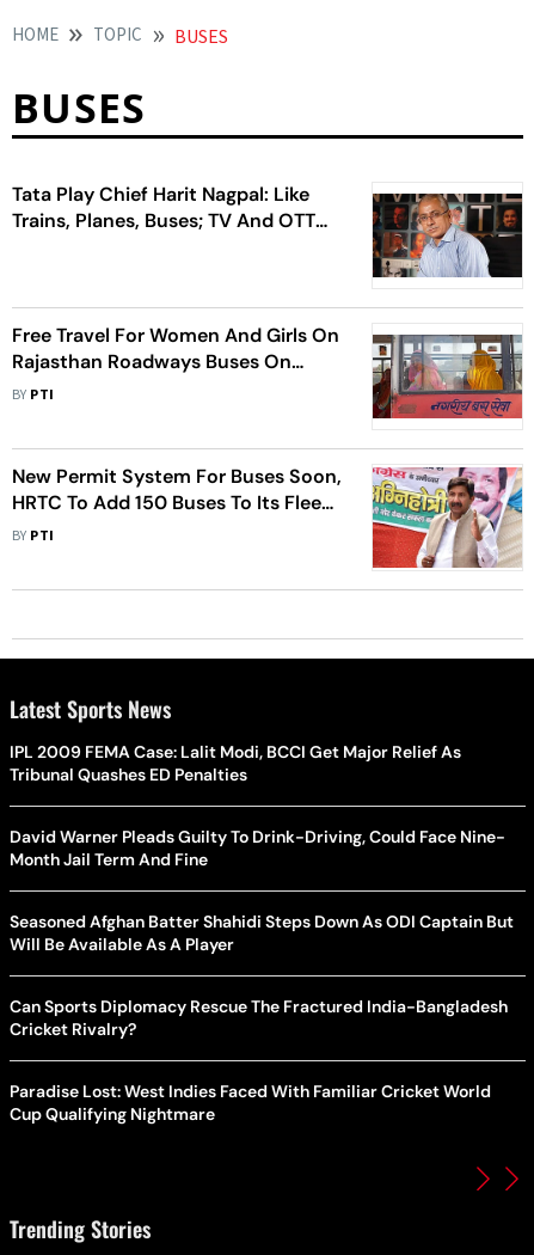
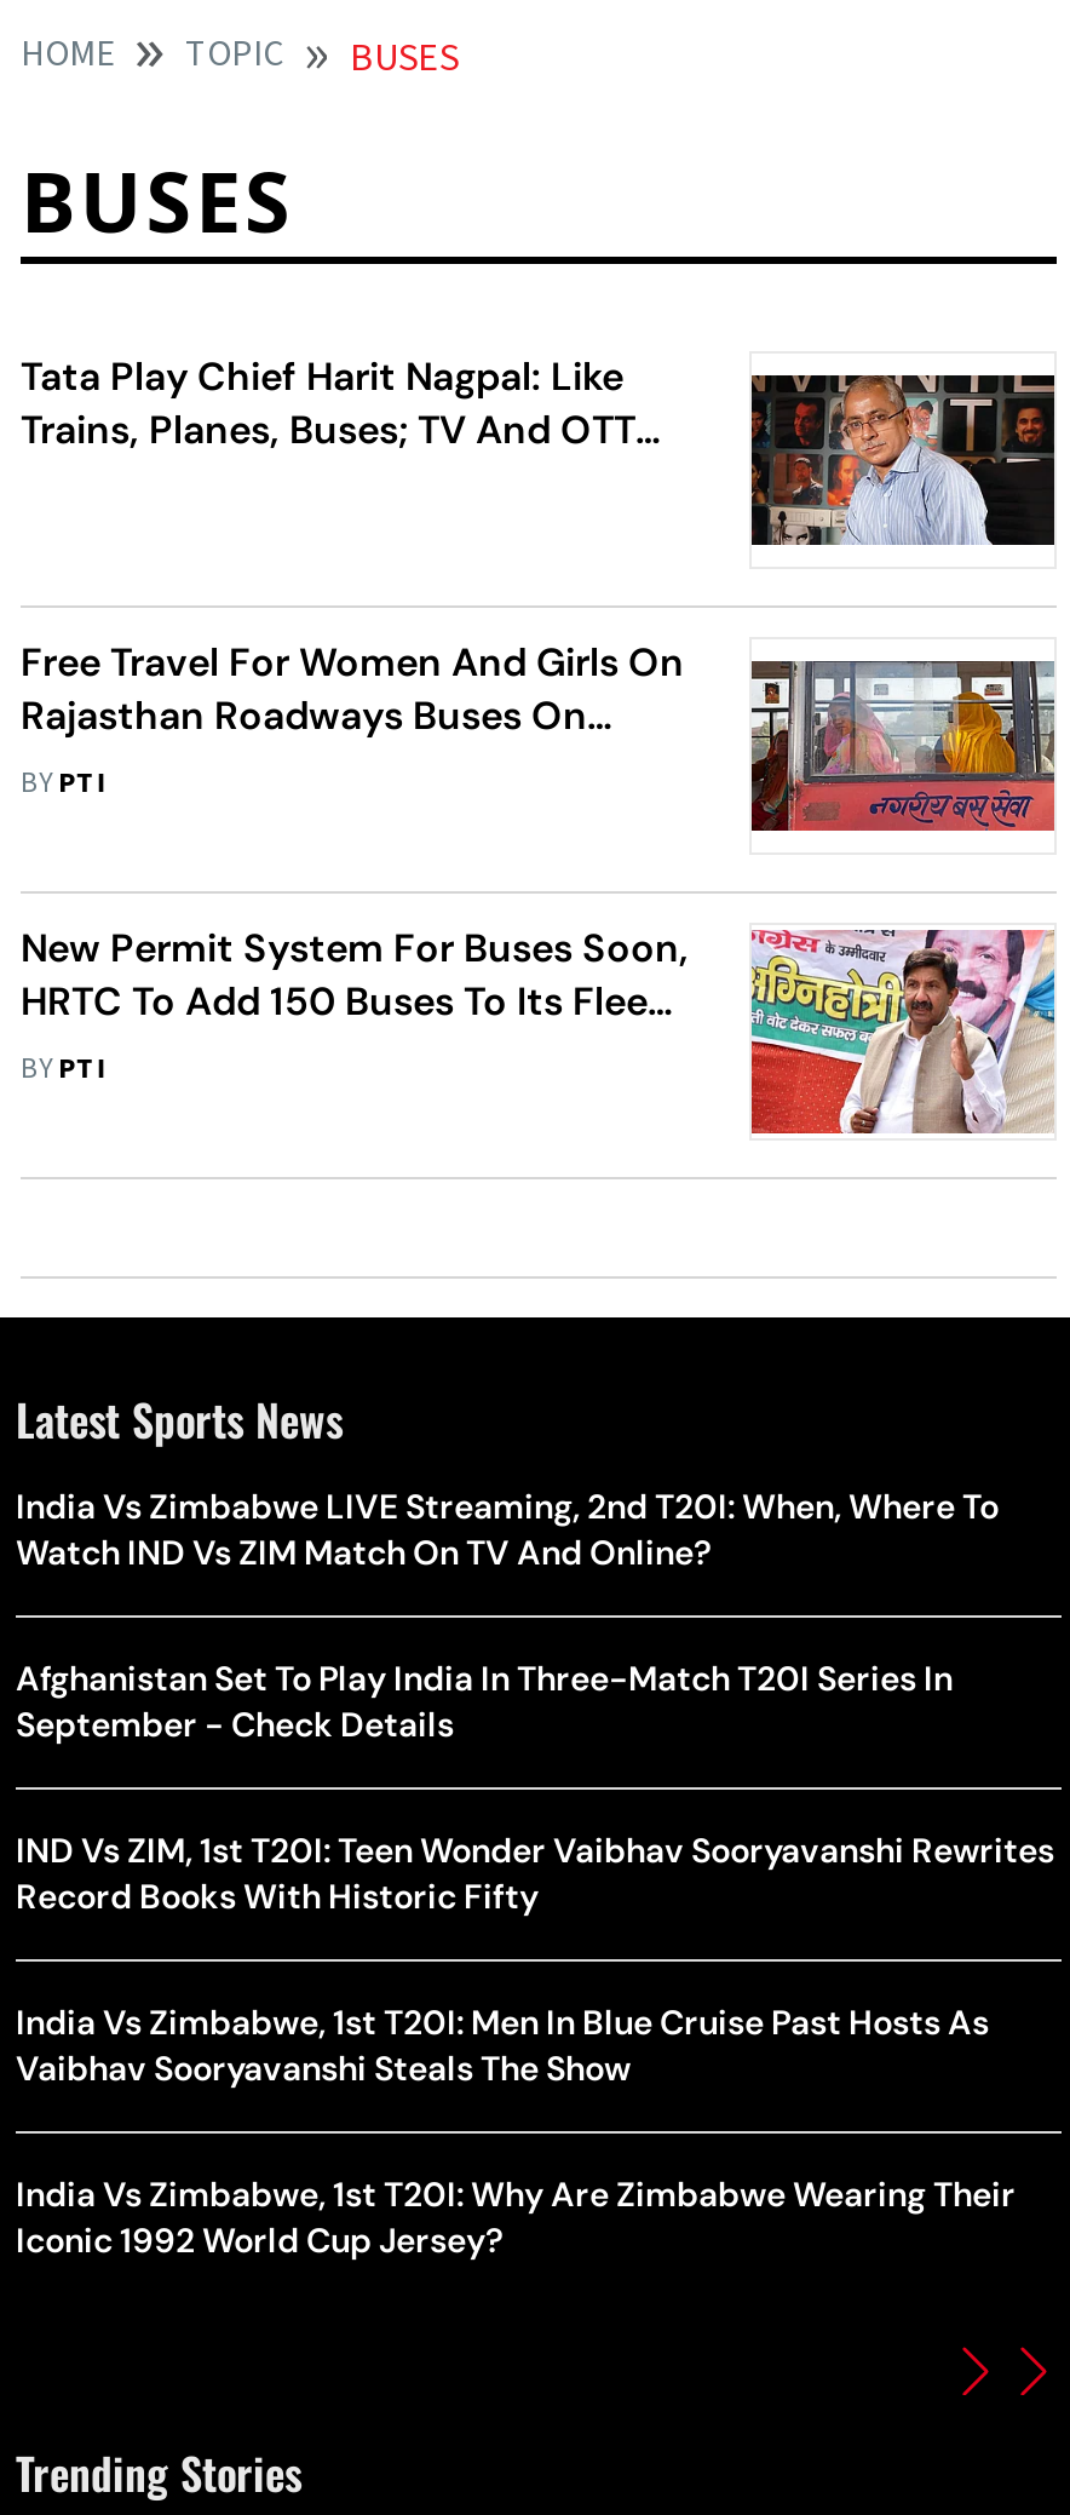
[10,741,461,785] IPL 2009 FEMA Case: Lalit Modi, BCCI Get Major Relief As | Tribunal Quashes ED Penalties -> [16,1485,999,1574] India Vs Zimbabwe LIVE Streaming, 2nd T20I: When, Where To | Watch IND Vs ZIM Match On TV And Online?
[10,826,505,870] David Warner Pleads Guilty To Drink-Driving, Could Face Nine- | Month Jail Term And Fine -> [16,1656,953,1746] Afghanistan Set To Play India In Three-Match T20I Series In | September - Check Details
[10,911,514,955] Seasoned Afghan Batter Shahidi Steps Down As ODI Captain But | Will Be Available As A Player -> [16,1828,1054,1918] IND Vs ZIM, 1st T20I: Teen Wonder Vaibhav Sooryavanshi Rewrites | Record Books With Historic Fifty
[10,996,508,1040] Can Sports Diplomacy Rescue The Fractured India-Bangladesh | Cricket Rivalry? -> [16,2000,989,2090] India Vs Zimbabwe, 1st T20I: Men In Blue Cruise Past Hosts As | Vaibhav Sooryavanshi Steals The Show
[10,1080,491,1125] Paradise Lost: West Indies Faced With Familiar Cricket World | Cup Qualifying Nightmare -> [16,2172,1016,2262] India Vs Zimbabwe, 1st T20I: Why Are Zimbabwe Wearing Their | Iconic 1992 World Cup Jersey?

